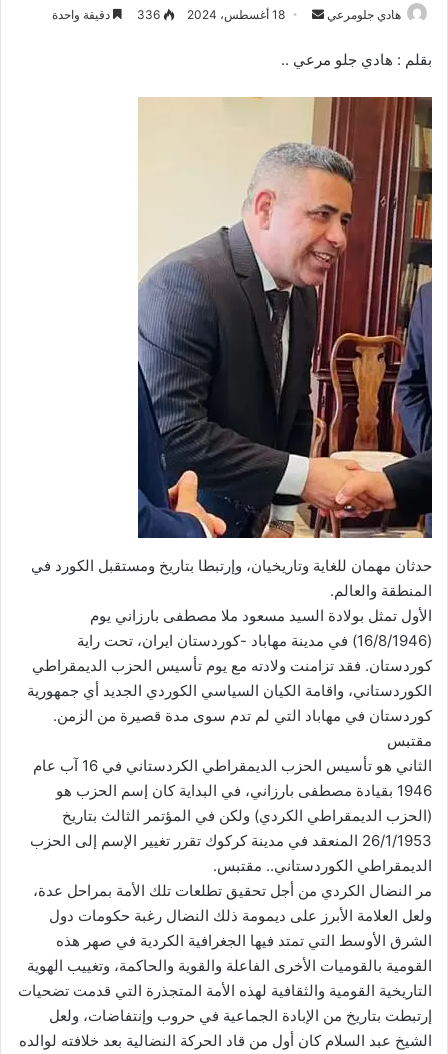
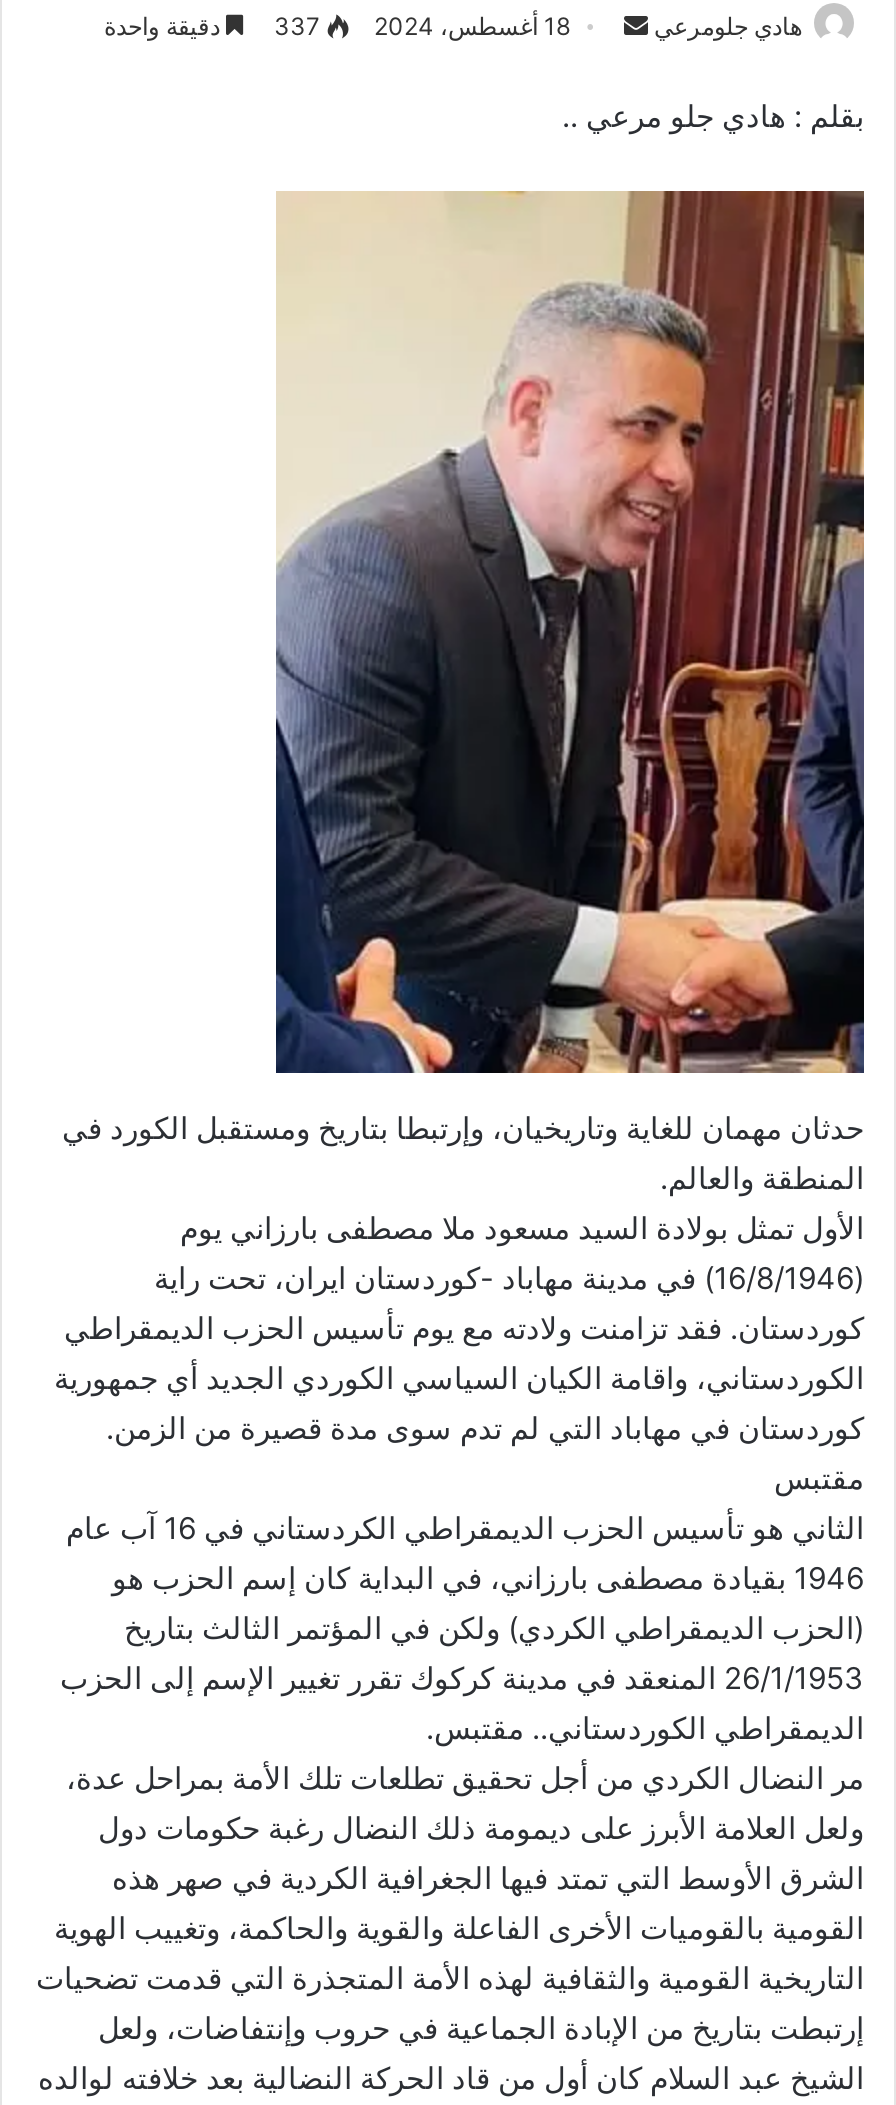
[52,7,160,22] 336 دقيقة واحدة -> [104,11,320,41] 337 دقيقة واحدة

